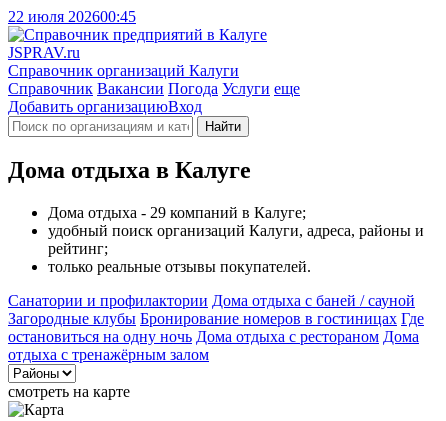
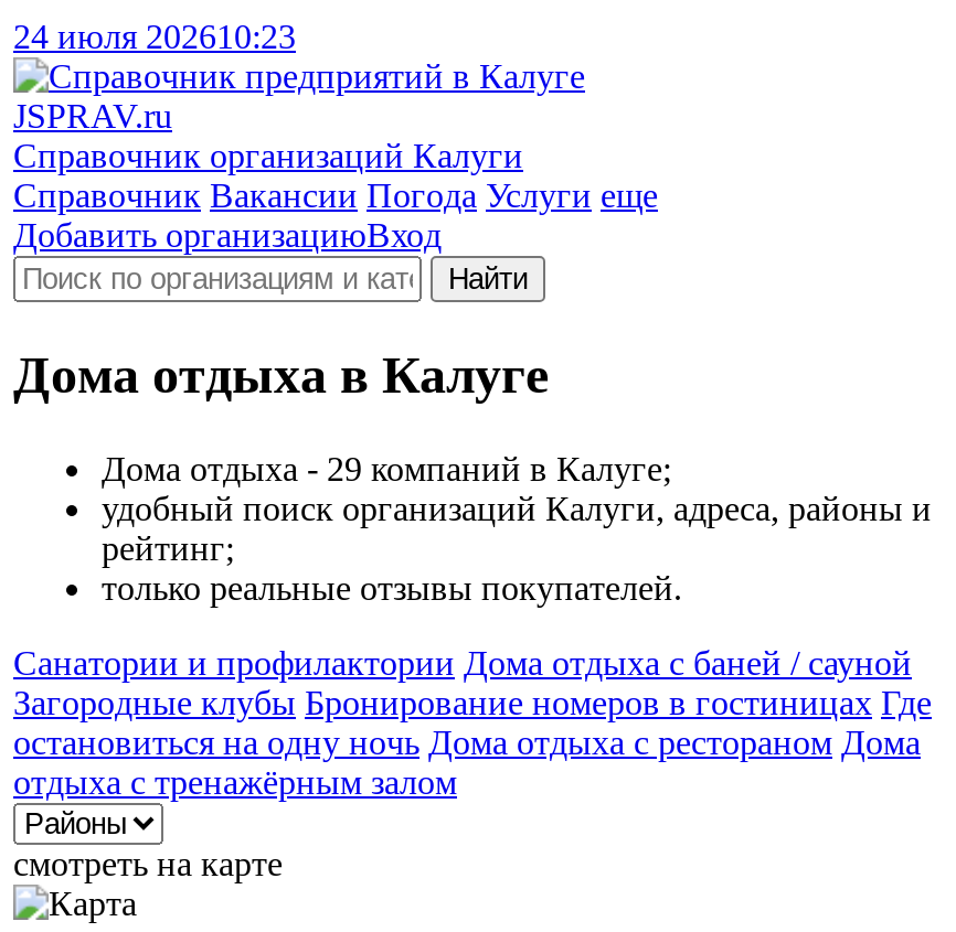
[8,8,136,25] 22 июля 202600:45 -> [13,18,296,55] 24 июля 202610:23

